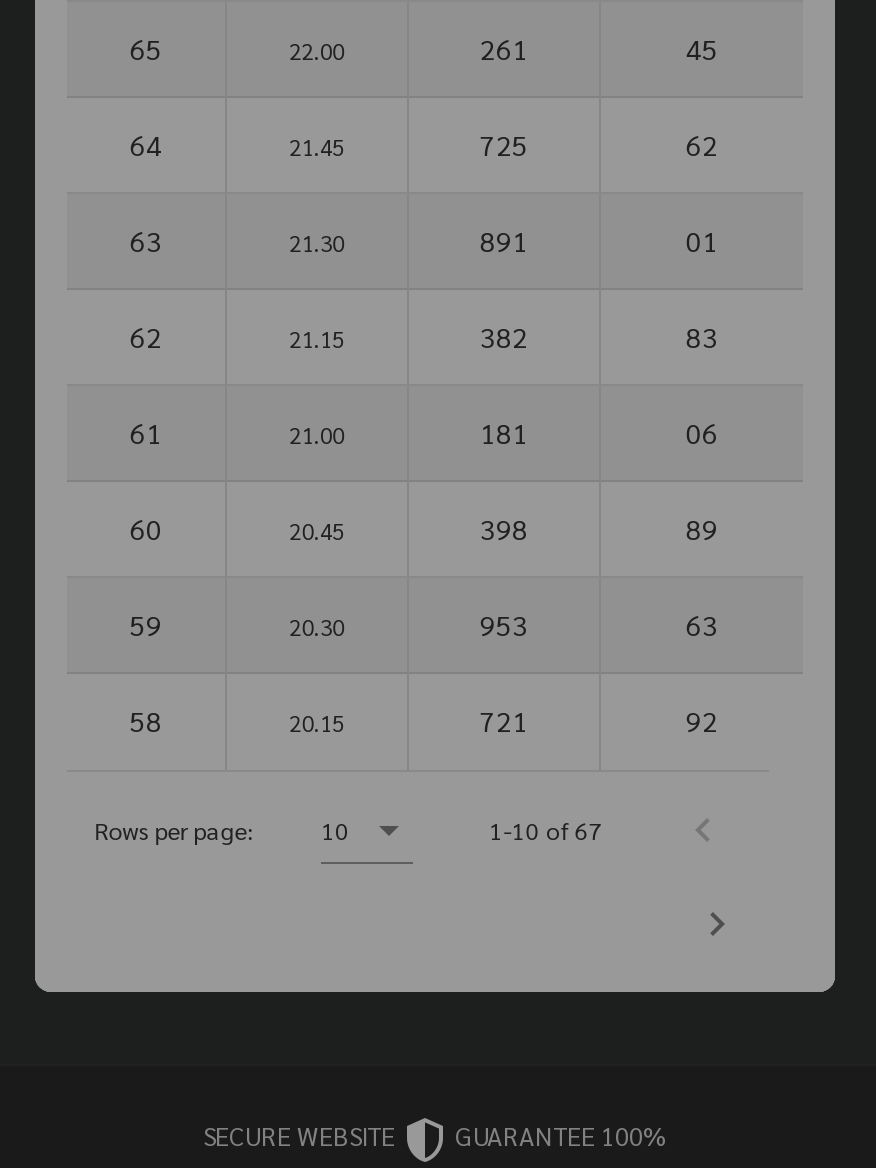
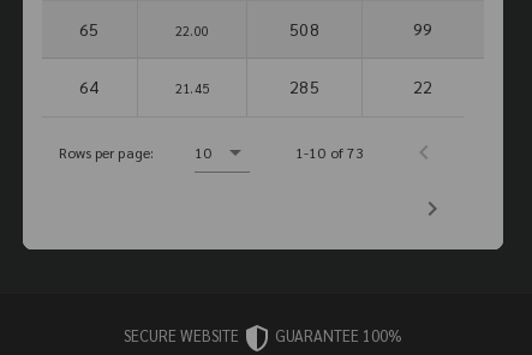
[480,30,528,66] 261 -> [290,18,319,39] 508
[686,30,718,66] 45 -> [414,18,433,39] 99
[130,126,718,738] 725 | 62 | 63 | 21.30 | 891 | 01 | 62 | 21.15 | 382 | 83 | 61 | 21.00 | 181 | 06 | 60 | 20.45 | 398 | 89 | 59 | 20.30 | 953 | 63 | 58 | 20.15 | 721 | 92 -> [290,75,433,97] 285 | 22
[489,814,603,846] 1-10 of 67 -> [295,142,364,162] 1-10 of 73

